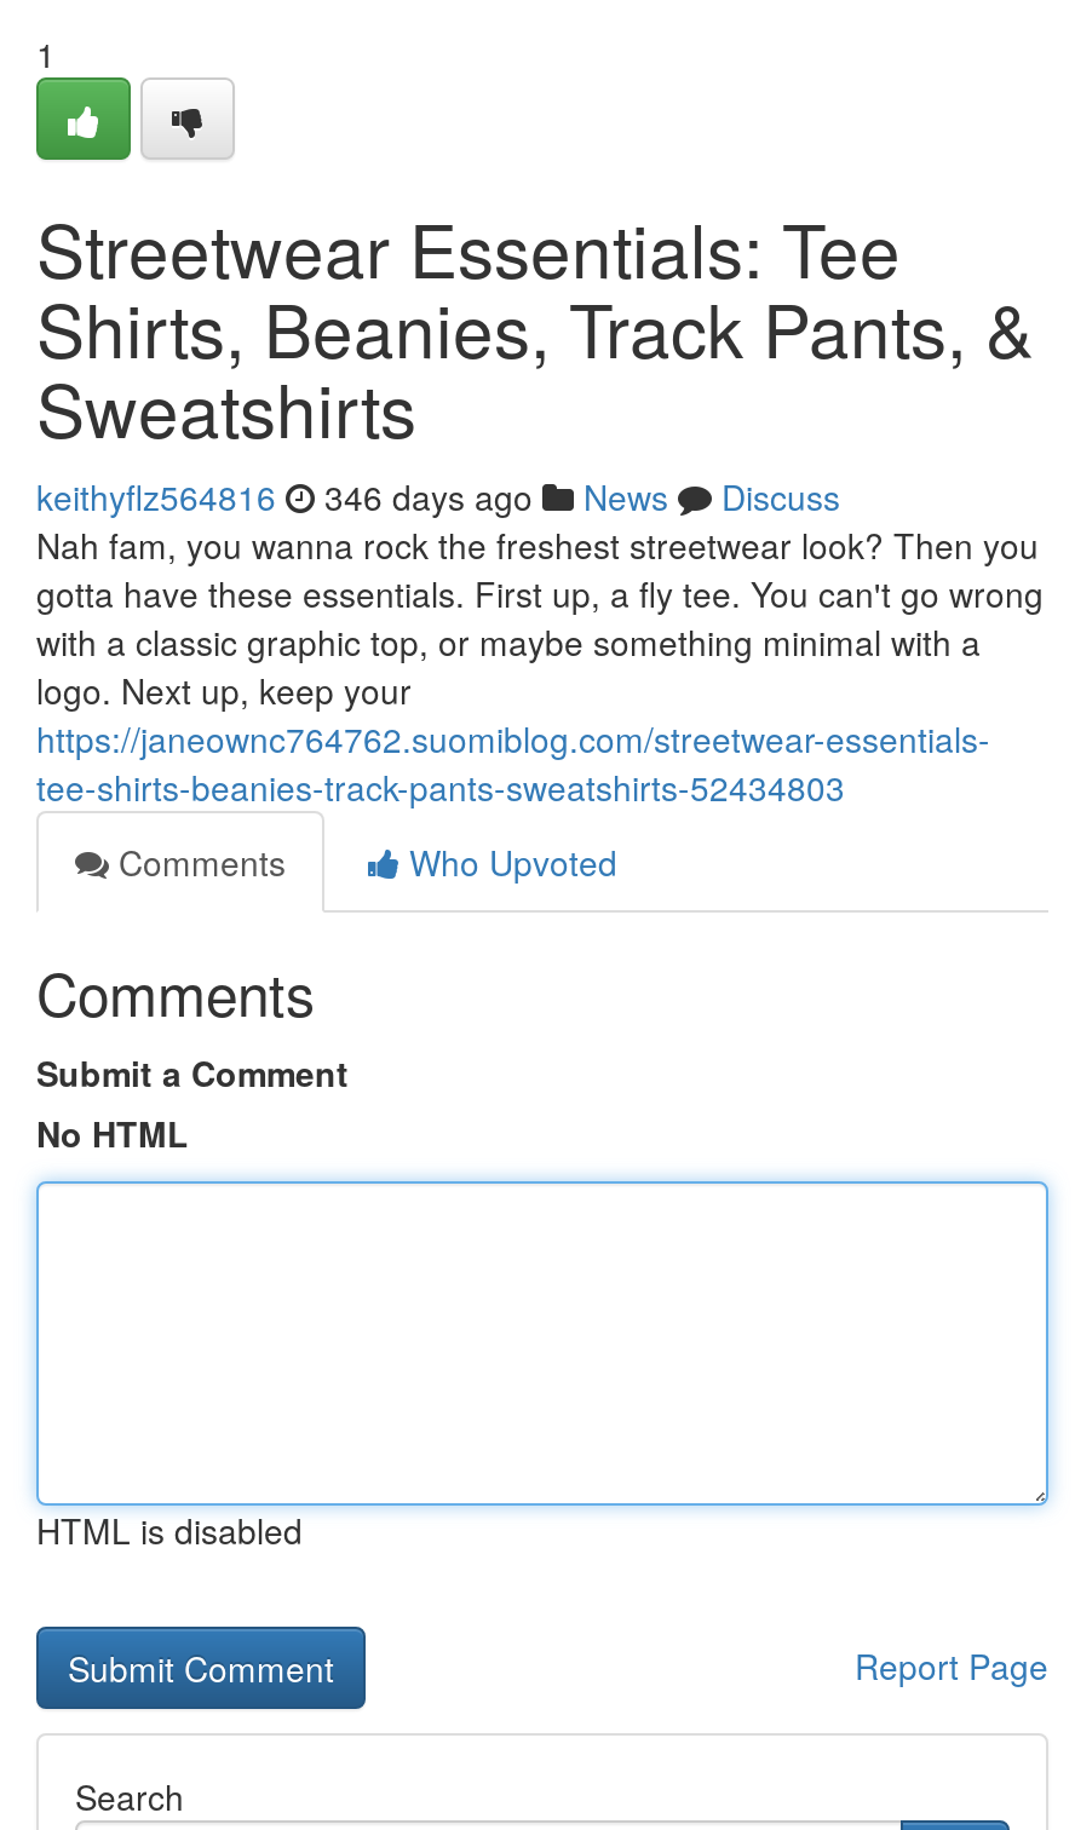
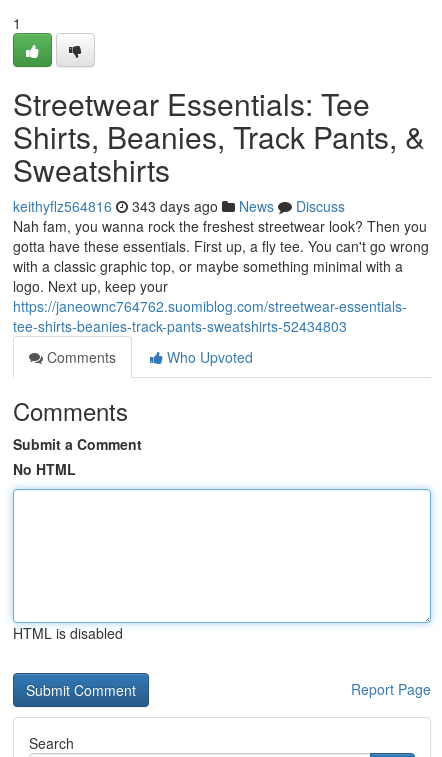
[36,472,840,520] keithyflz564816 346 days ago News Discuss -> [13,196,345,216] keithyflz564816 343 days ago News Discuss

